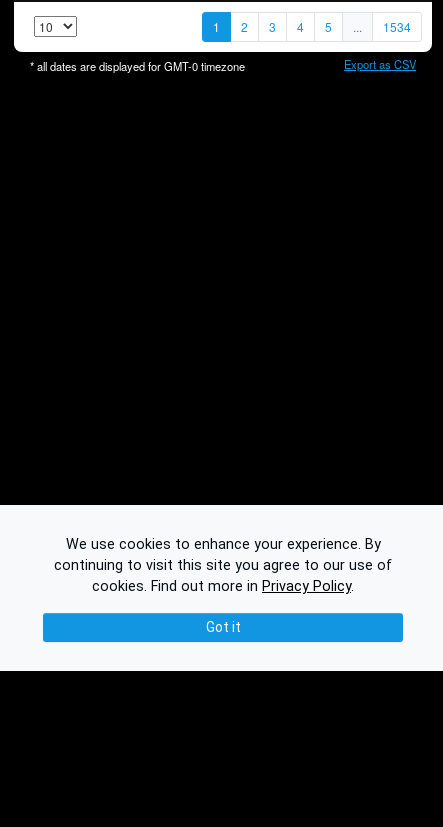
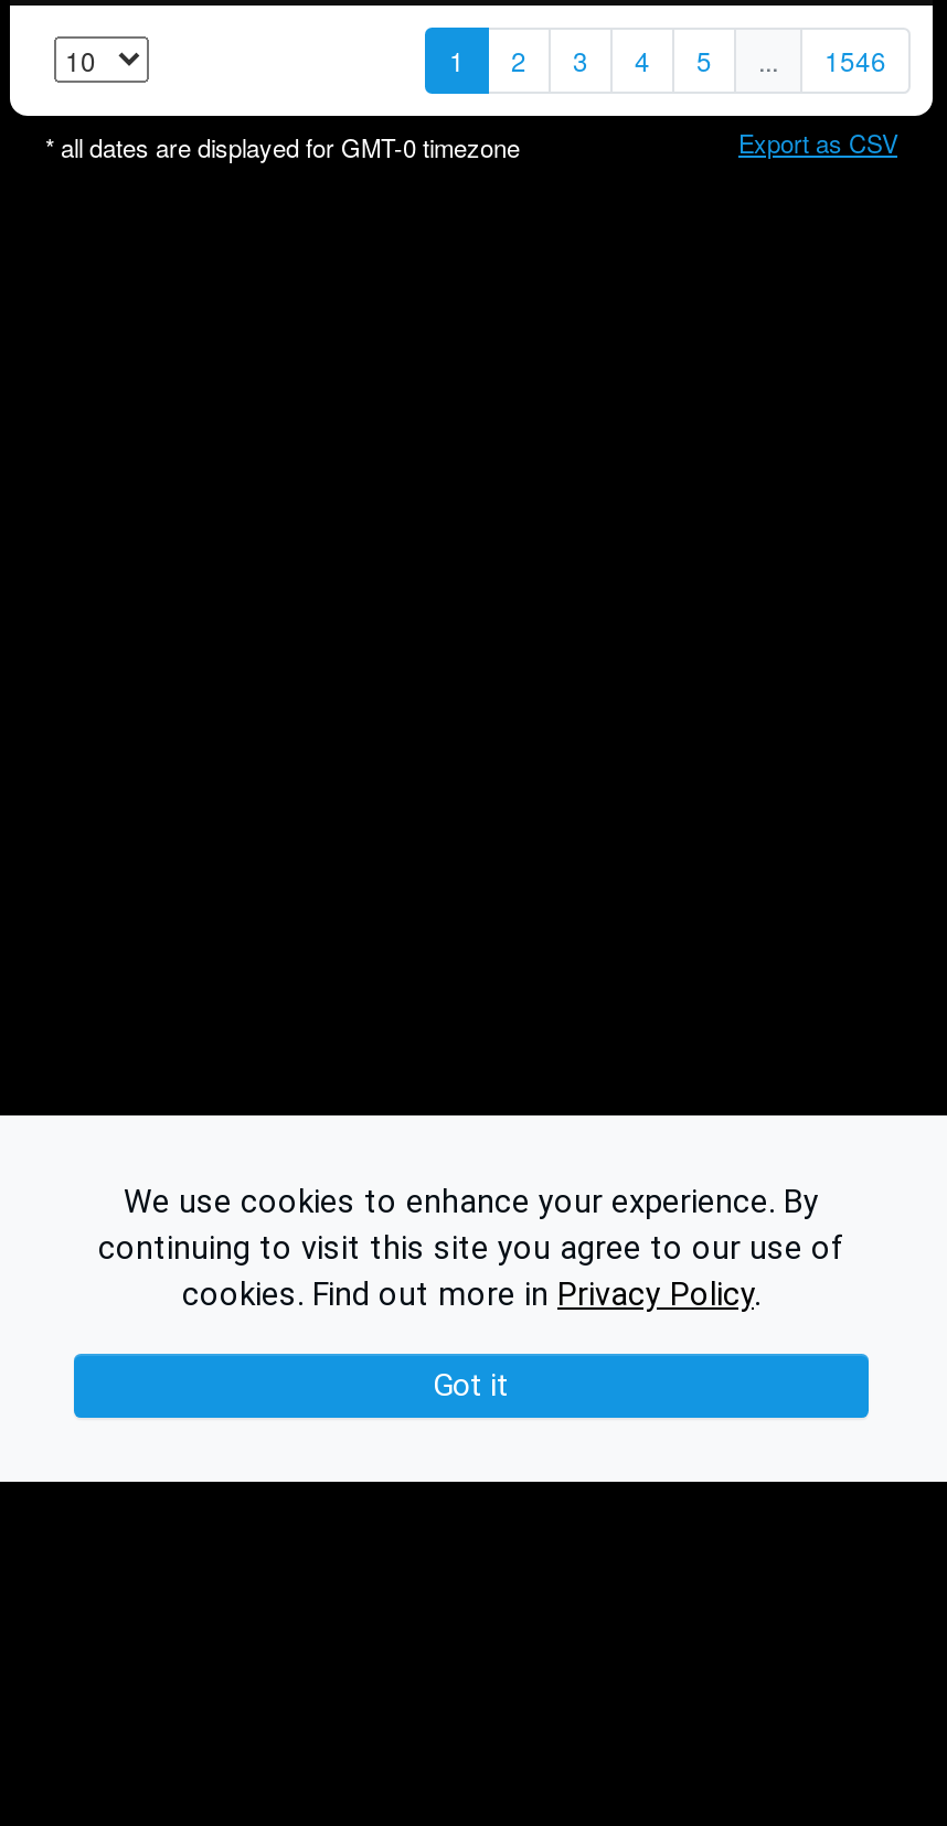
[383,17,411,34] 1534 -> [824,40,886,77] 1546

